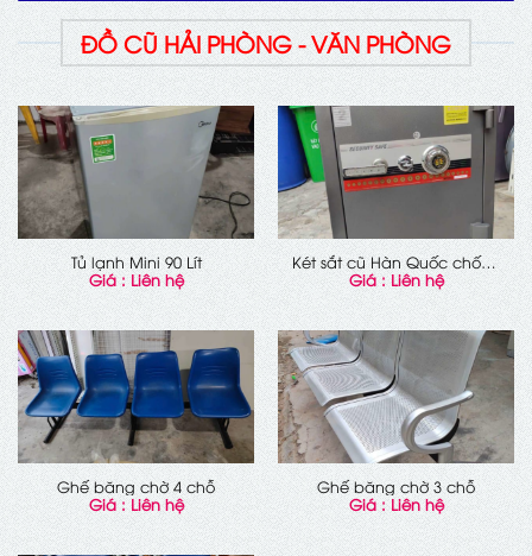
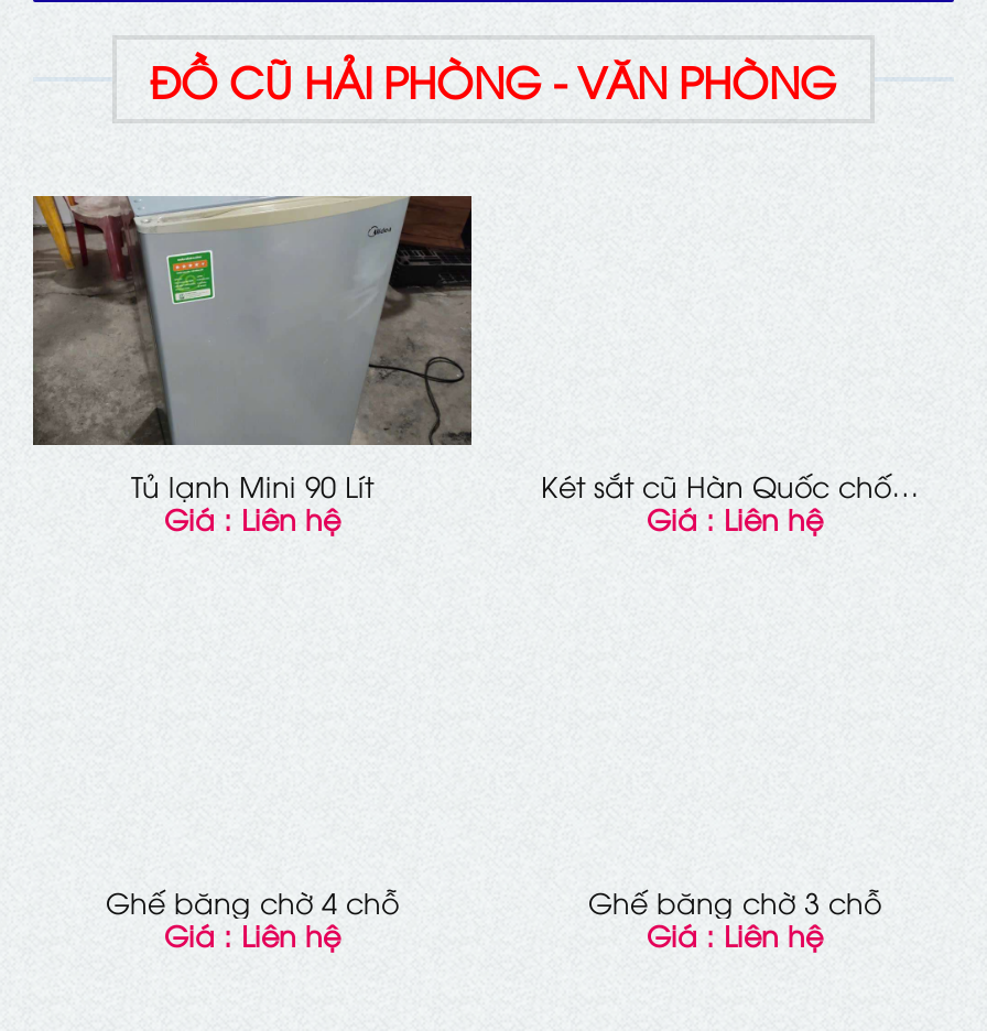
[277,105,515,240] [image] -> none
[17,329,255,465] [image] -> none
[277,329,515,465] [image] -> none

